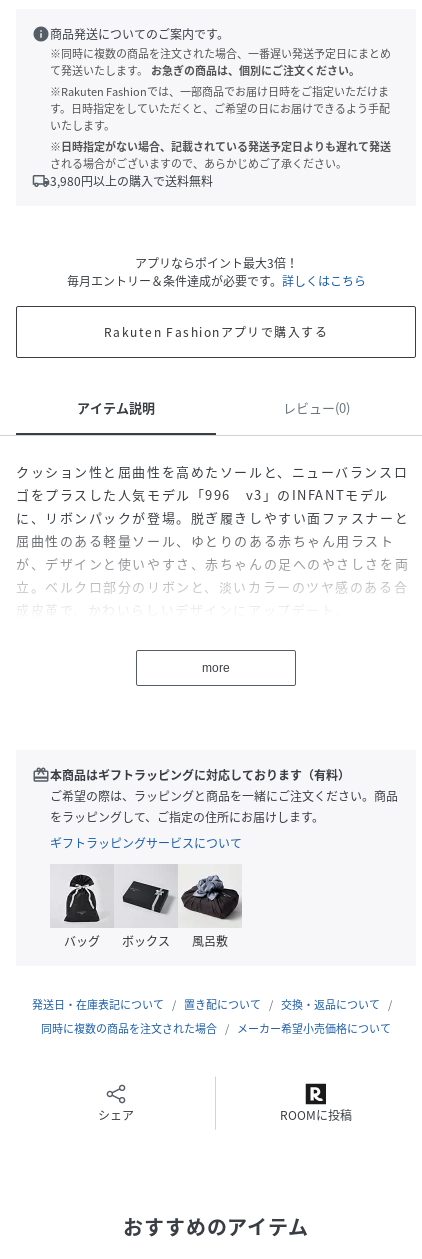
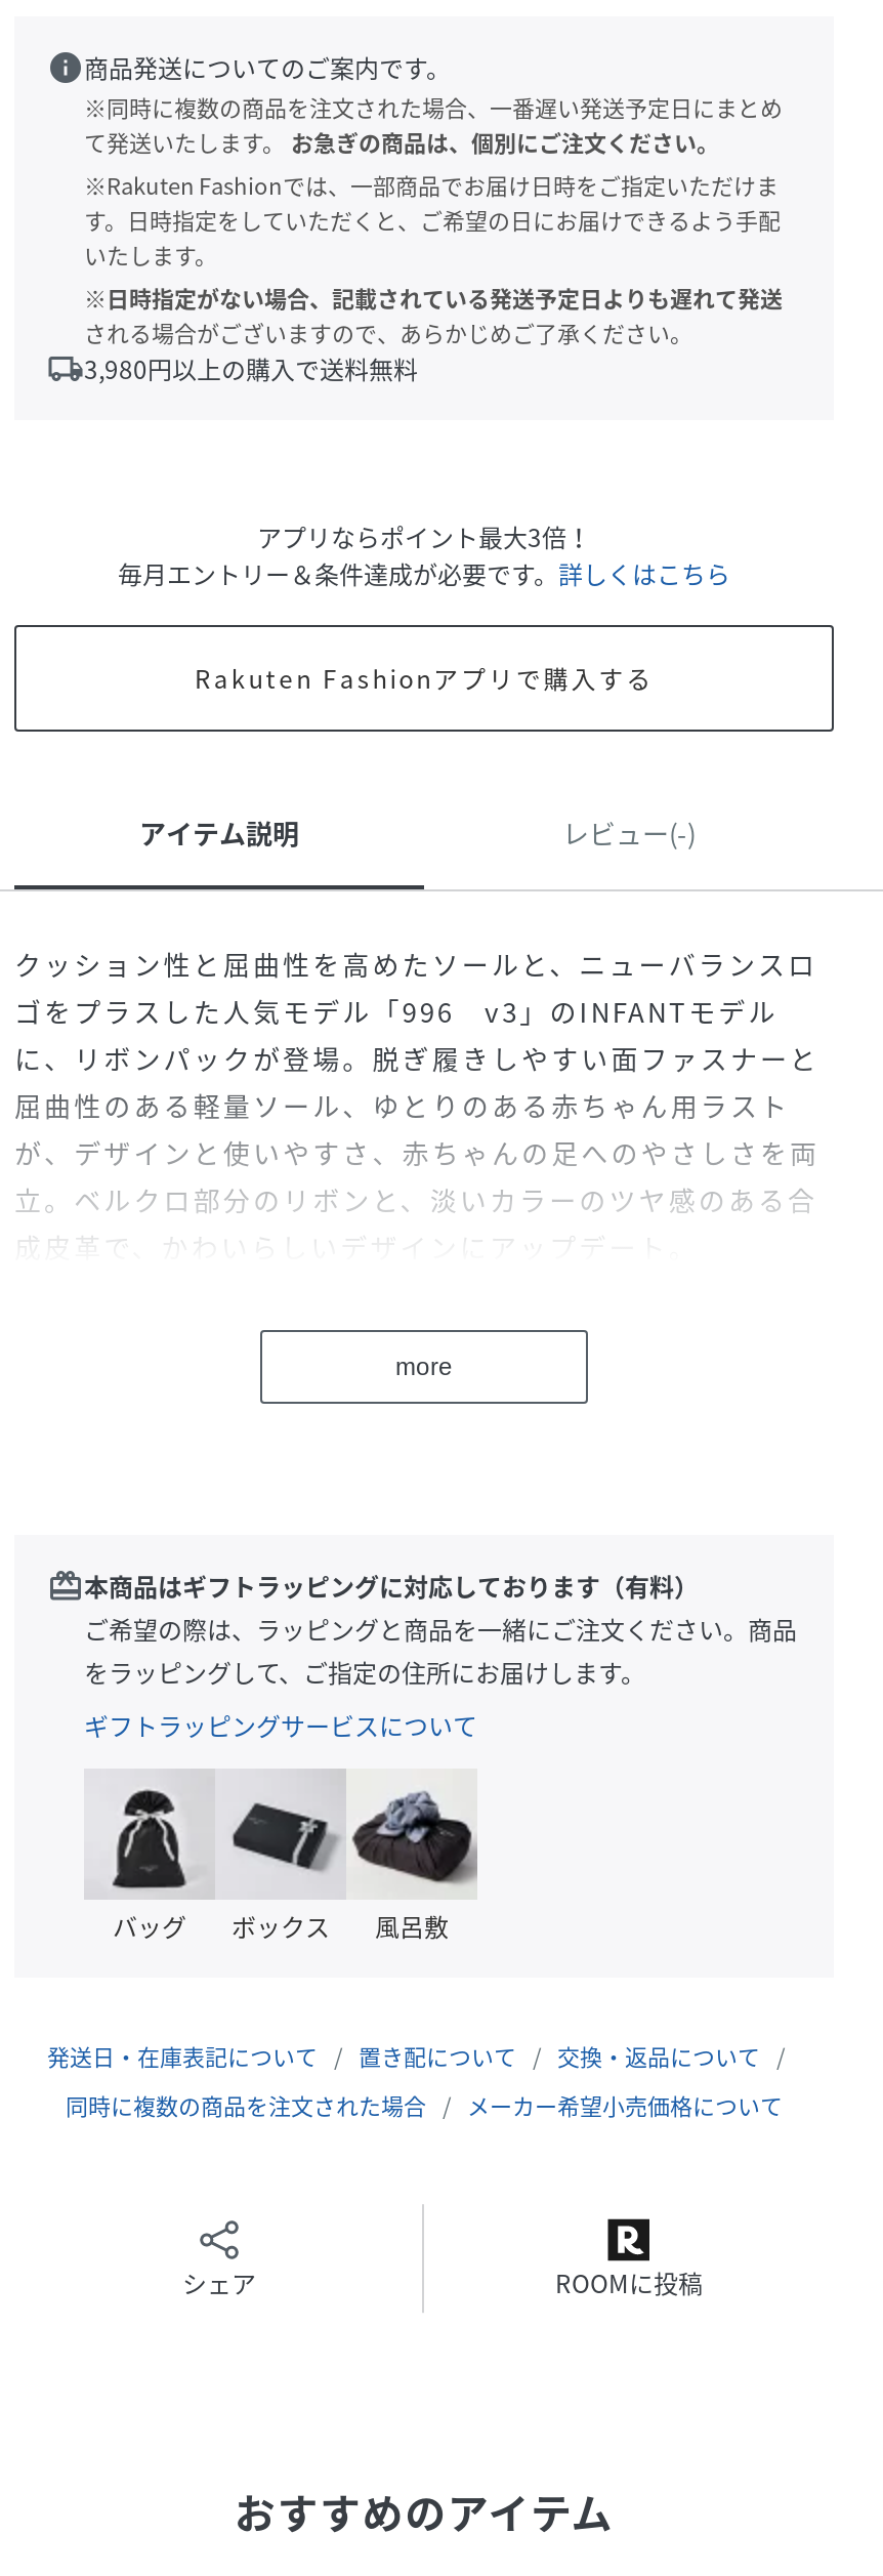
[282,398,349,417] レビュー(0) -> [562,813,696,852] レビュー(-)

